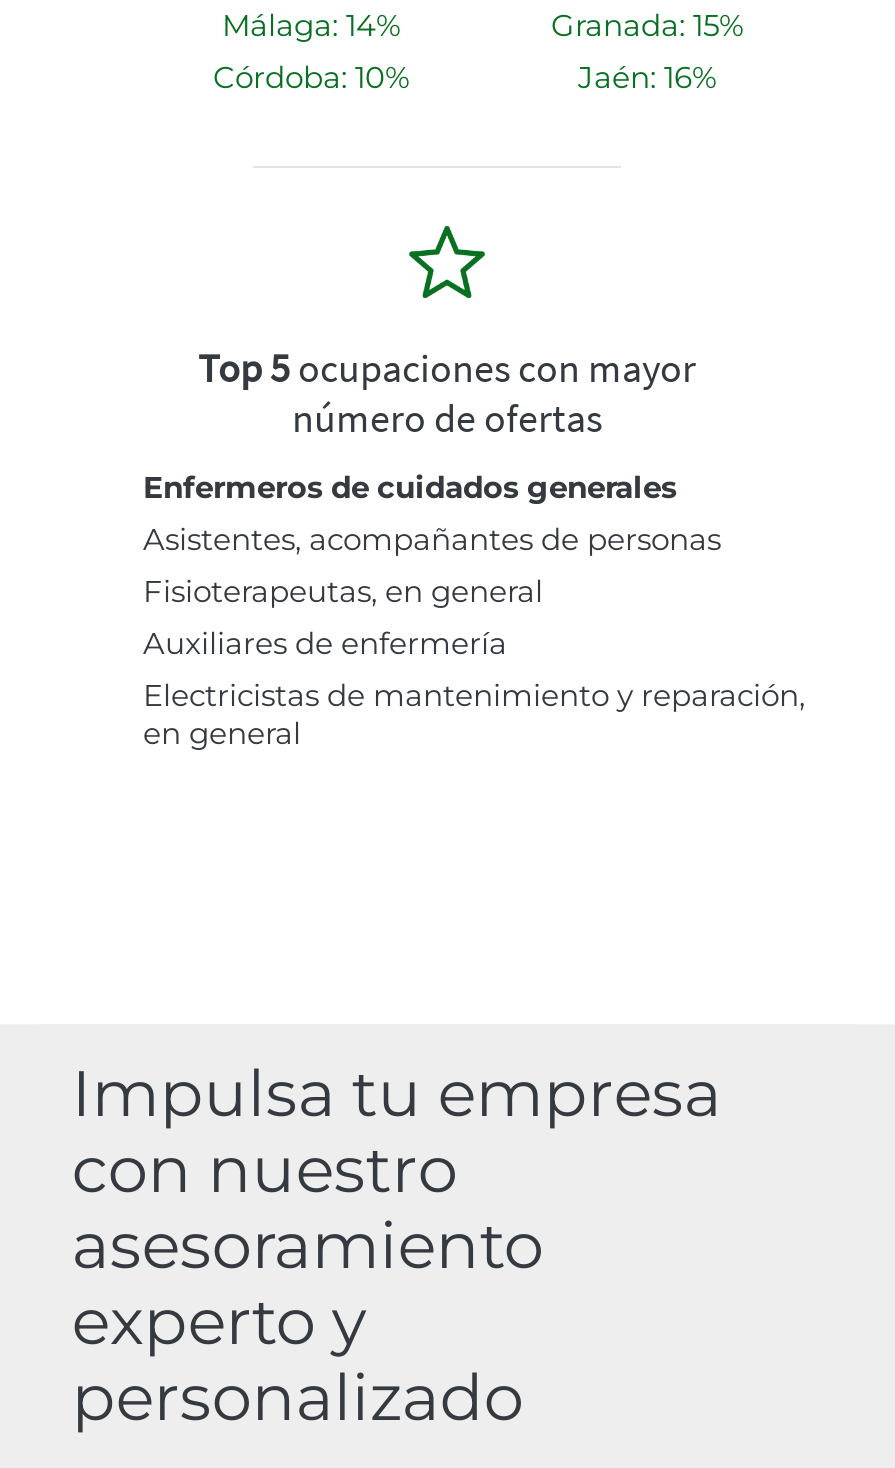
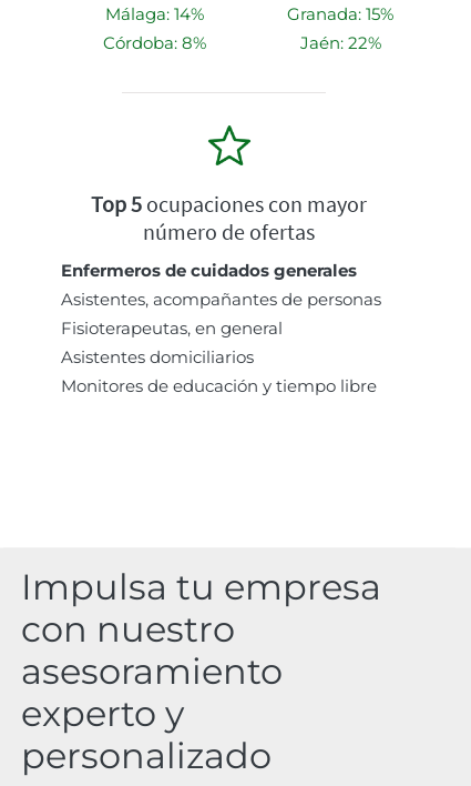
[213,59,409,97] Córdoba: 10% -> [103,33,206,54] Córdoba: 8%
[578,59,716,97] Jaén: 16% -> [300,33,381,54] Jaén: 22%
[143,625,805,753] Auxiliares de enfermería | Electricistas de mantenimiento y reparación, | en general -> [61,347,377,397] Asistentes domiciliarios | Monitores de educación y tiempo libre

